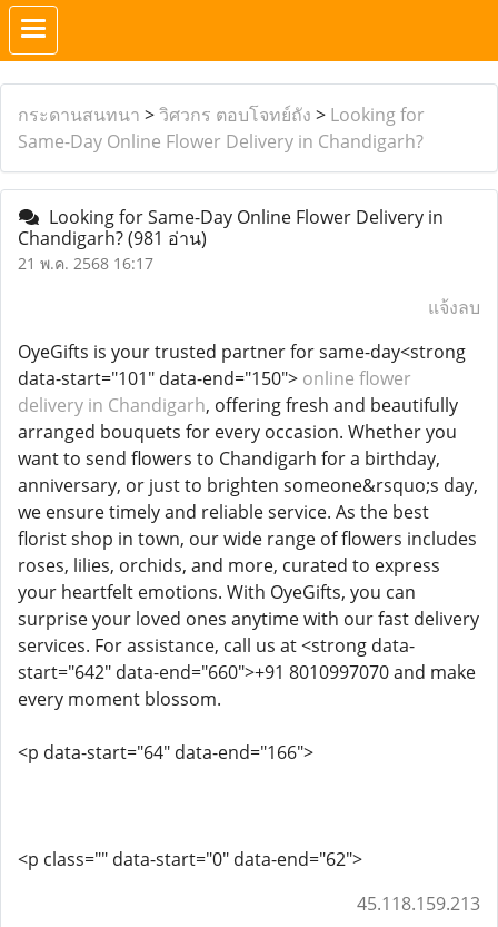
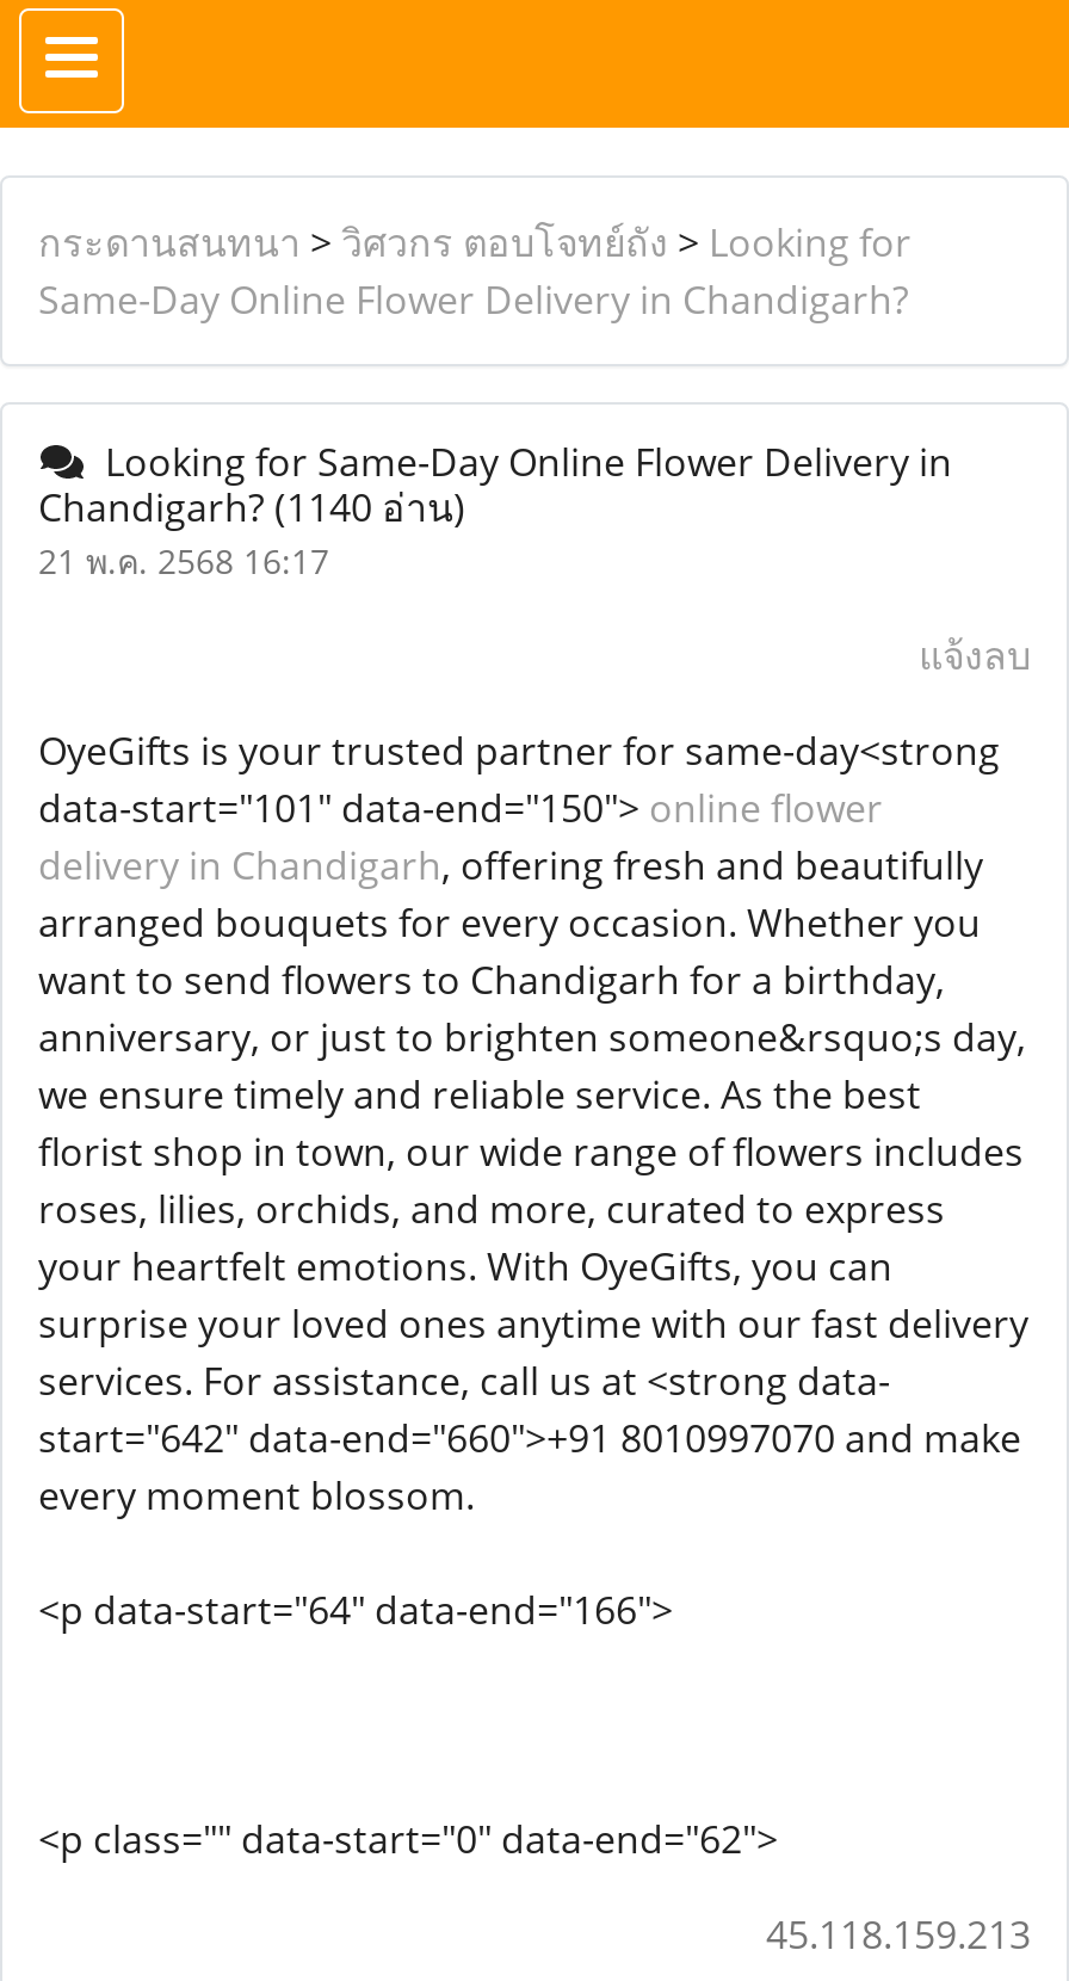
[18,226,207,250] Chandigarh? (981 อ่าน) -> [38,481,465,533] Chandigarh? (1140 อ่าน)

